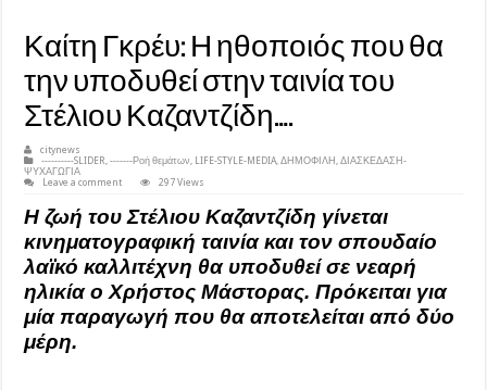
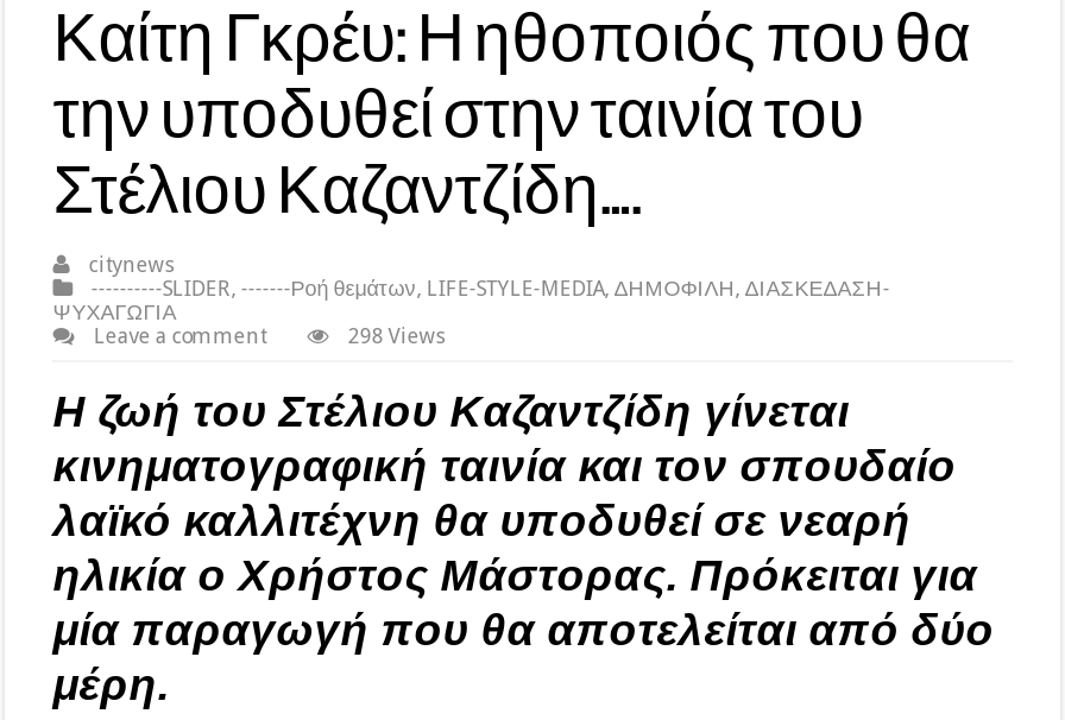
[159,177,205,188] 297 Views -> [348,324,447,348] 298 Views

